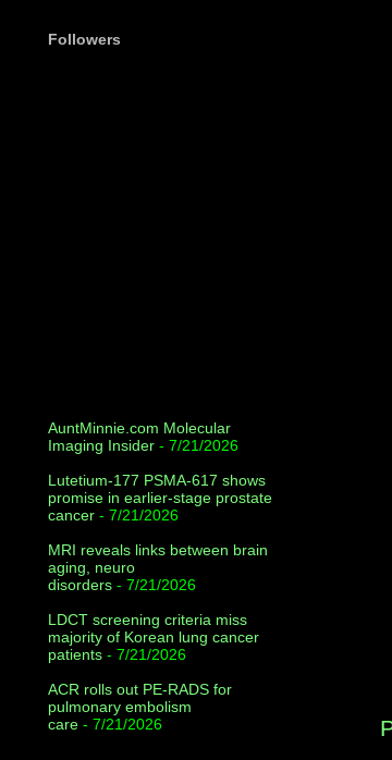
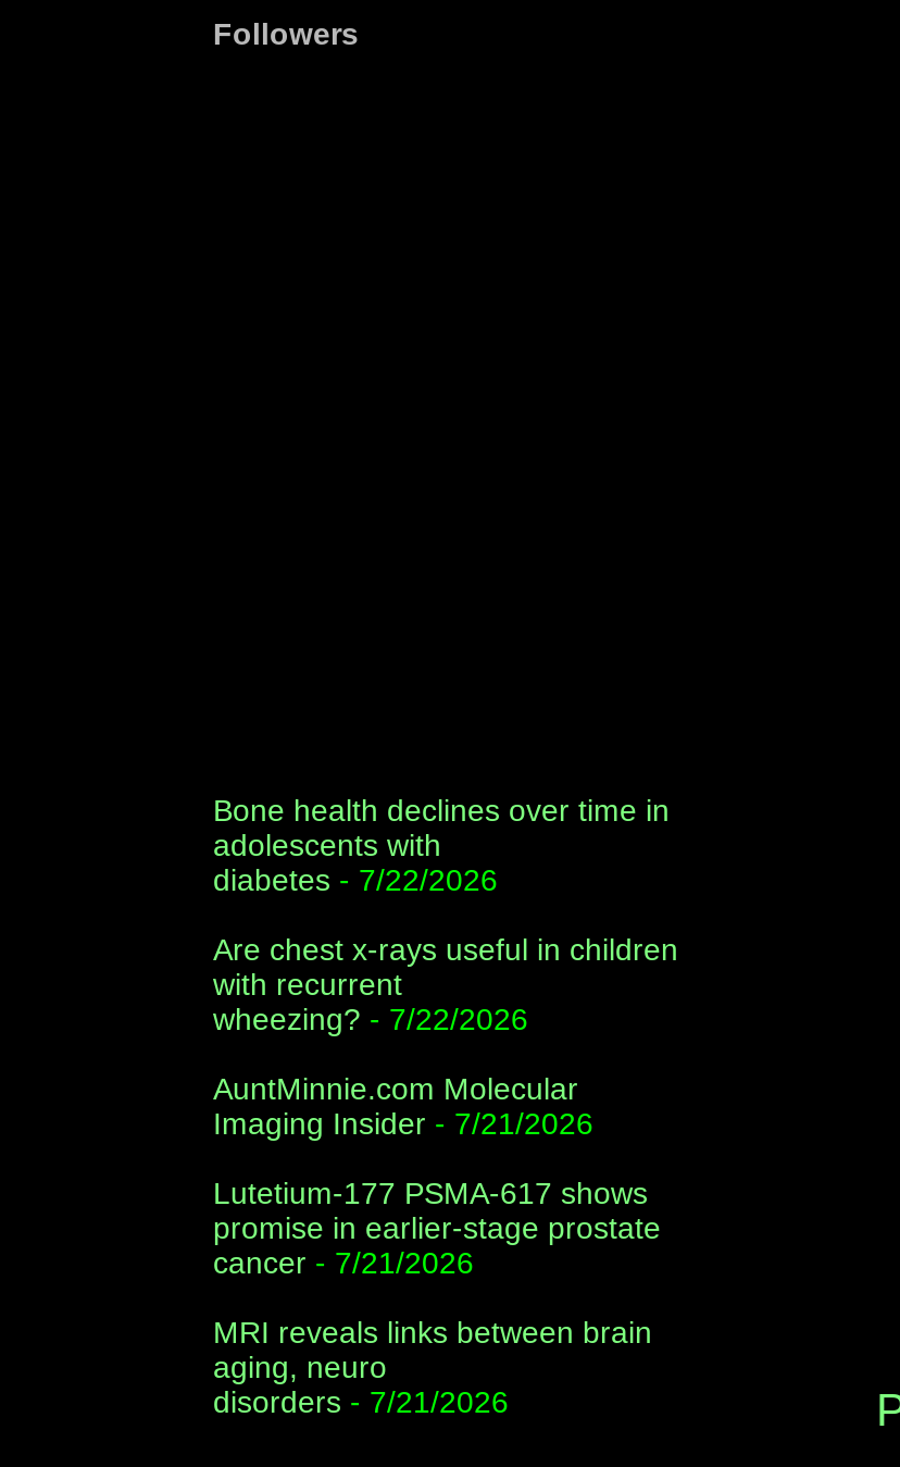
none -> [213,792,678,1036] Bone health declines over time in | adolescents with | diabetes - 7/22/2026 | Are chest x-rays useful in children | with recurrent | wheezing? - 7/22/2026
moved [48,419,272,593] -> [213,1071,661,1419]: AuntMinnie.com Molecular | Imaging Insider - 7/21/2026 | Lutetium-177 PSMA-617 shows | promise in earlier-stage prostate | cancer - 7/21/2026 | MRI reveals links between brain | aging, neuro | disorders - 7/21/2026
[48,611,259,733] LDCT screening criteria miss | majority of Korean lung cancer | patients - 7/21/2026 | ACR rolls out PE-RADS for | pulmonary embolism | care - 7/21/2026 -> none

